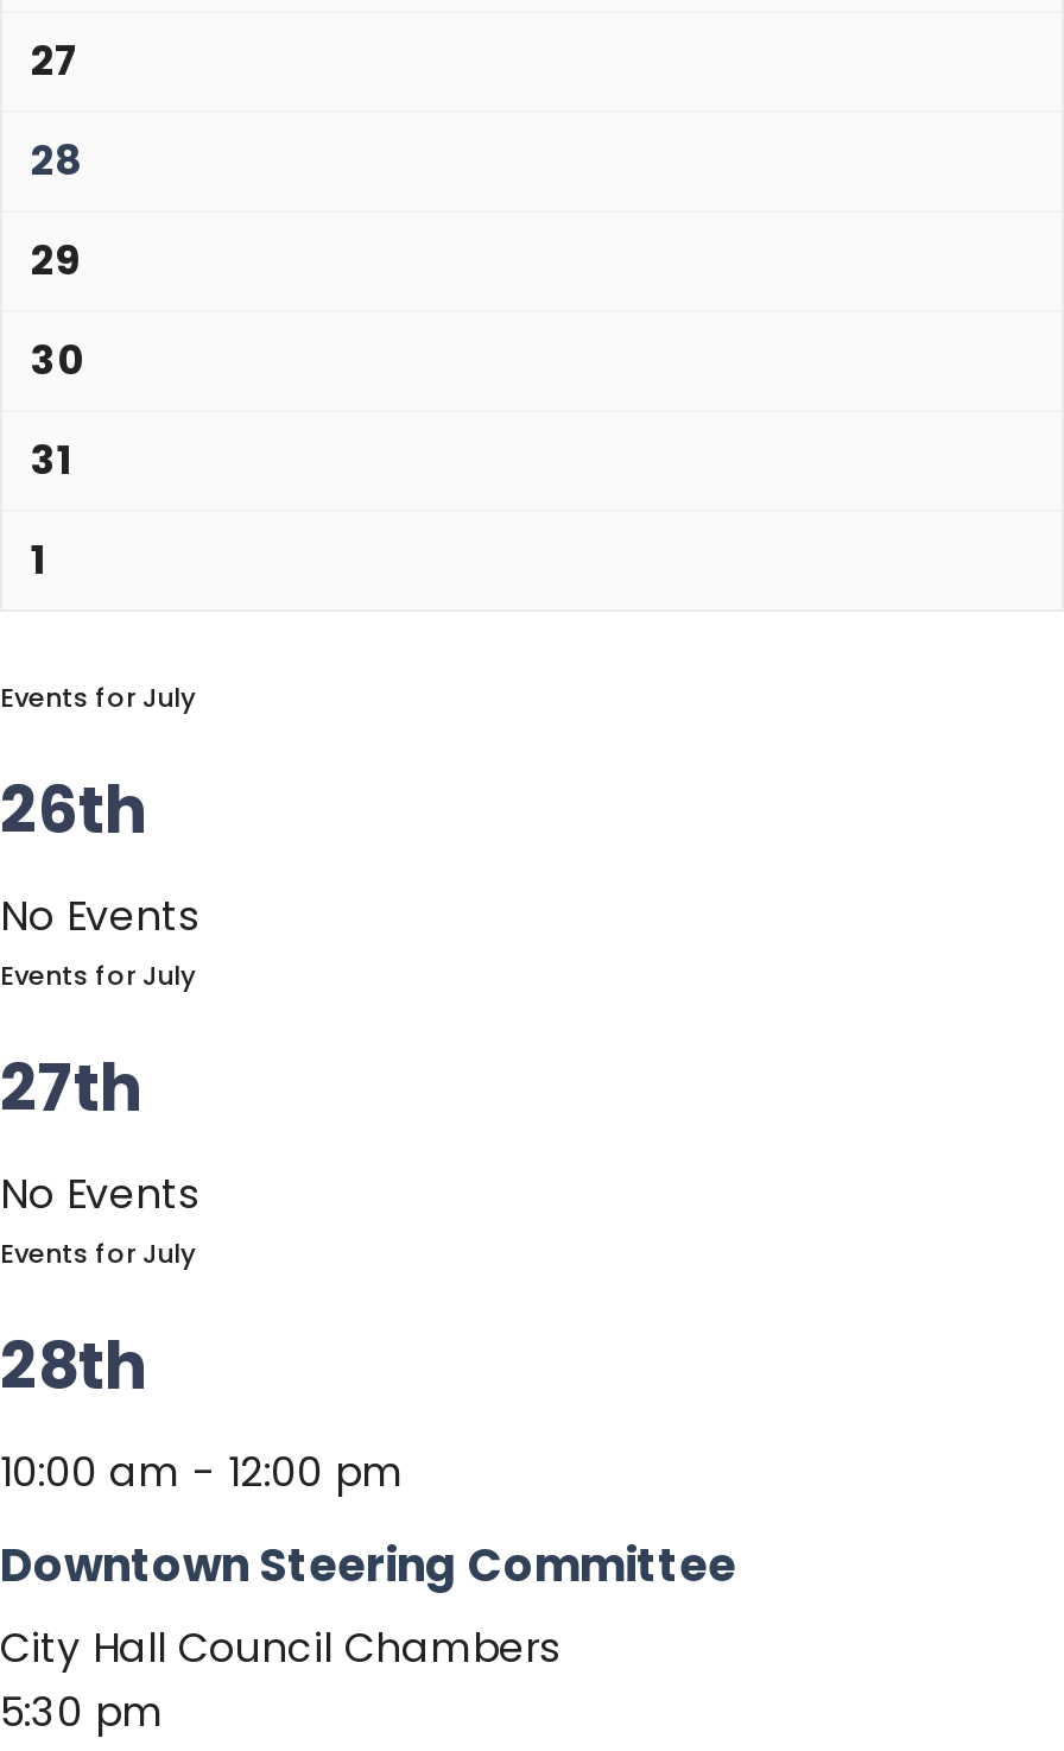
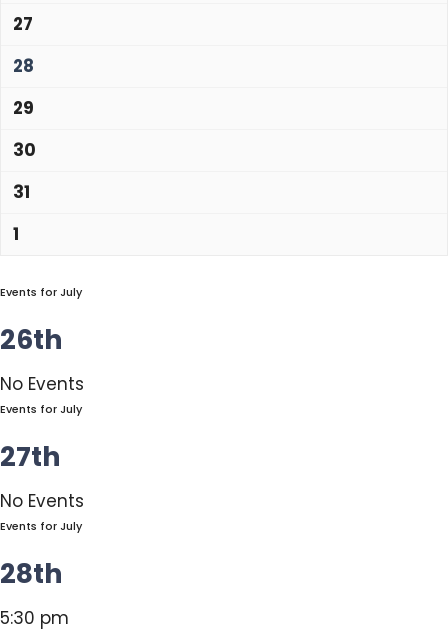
[0,1443,736,1676] 10:00 am - 12:00 pm | Downtown Steering Committee | City Hall Council Chambers -> none

